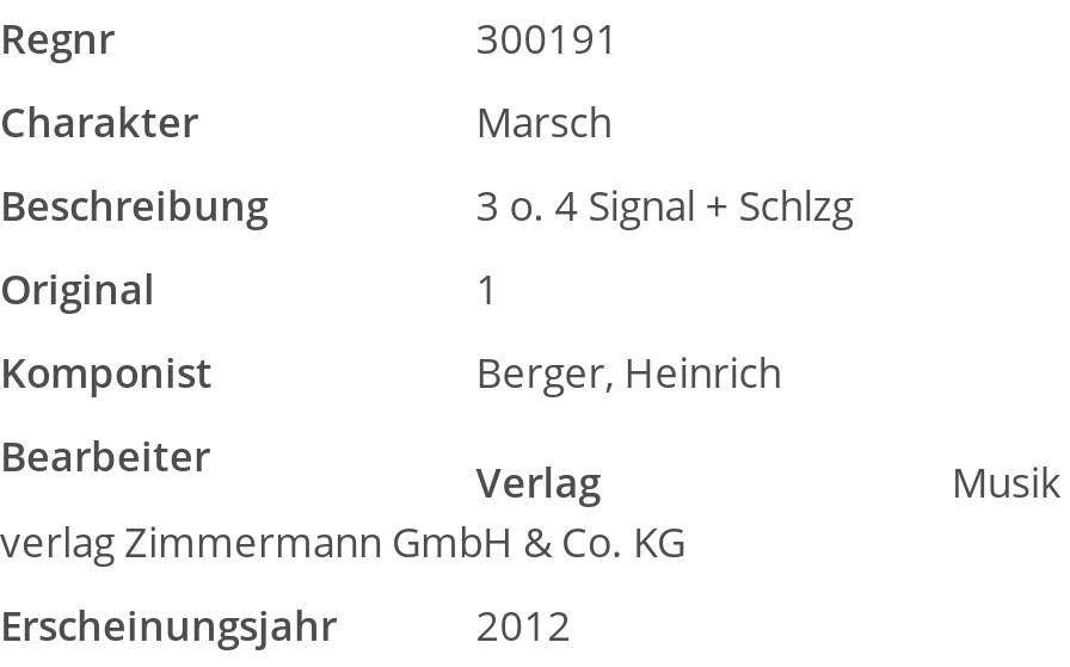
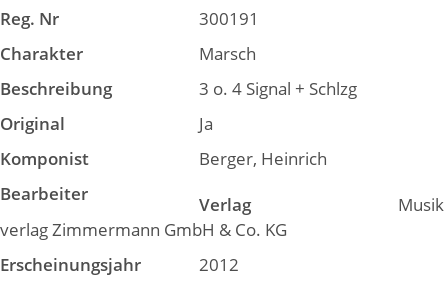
[0,11,115,66] Regnr -> [0,7,59,30] Reg. Nr
[476,261,500,316] 1 -> [199,112,213,135] Ja

